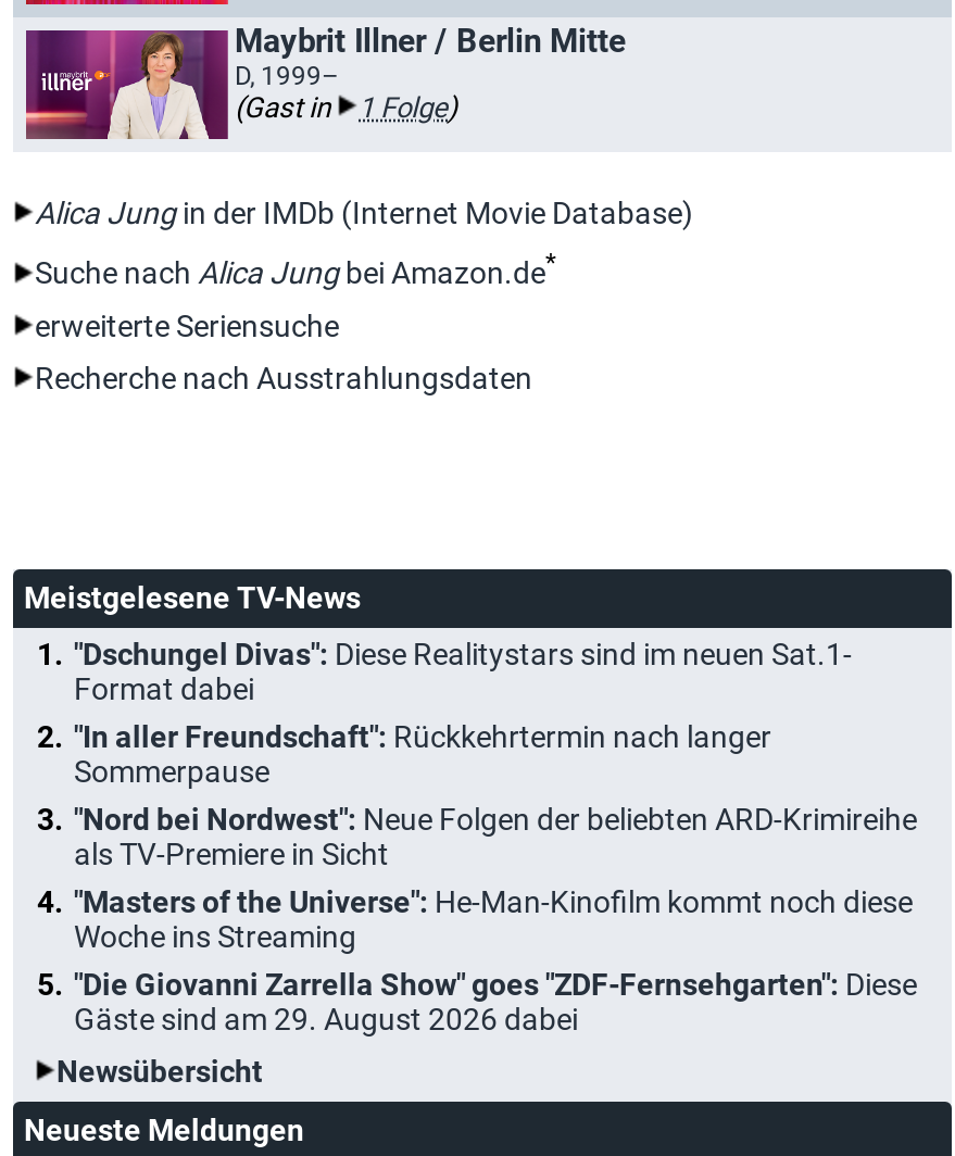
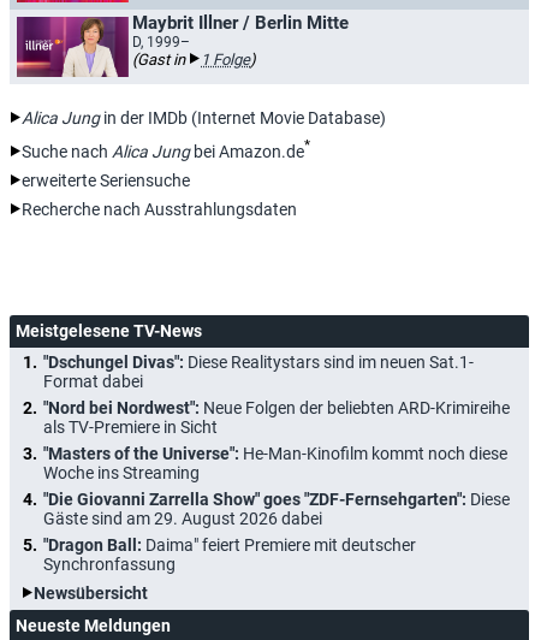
[74,719,771,788] "In aller Freundschaft": Rückkehrtermin nach langer | Sommerpause -> none
moved [74,801,917,1036] -> [43,398,510,528]: "Nord bei Nordwest": Neue Folgen der beliebten ARD-Krimireihe | als TV-Premiere in Sicht | "Masters of the Universe": He-Man-Kinofilm kommt noch diese | Woche ins Streaming | "Die Giovanni Zarrella Show" goes "ZDF-Fernsehgarten": Diese | Gäste sind am 29. August 2026 dabei
none -> [43,535,416,573] "Dragon Ball: Daima" feiert Premiere mit deutscher | Synchronfassung

